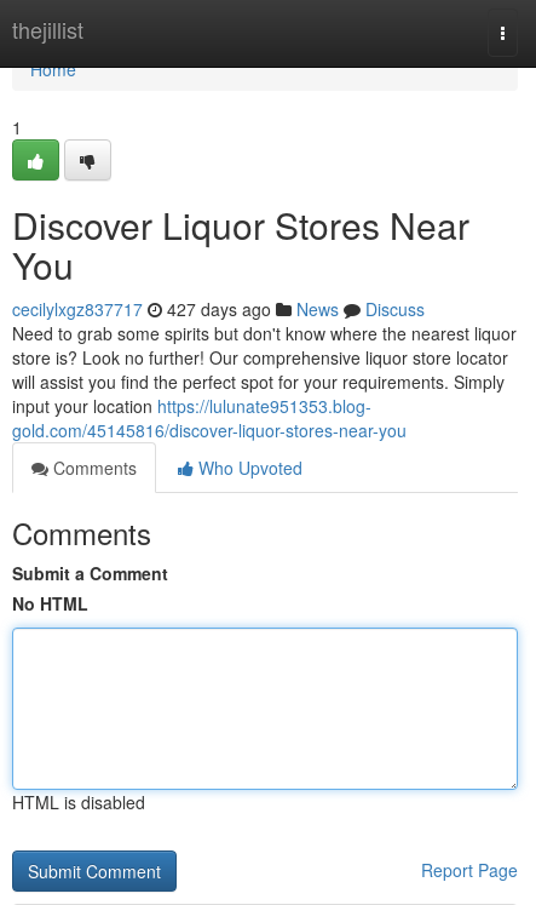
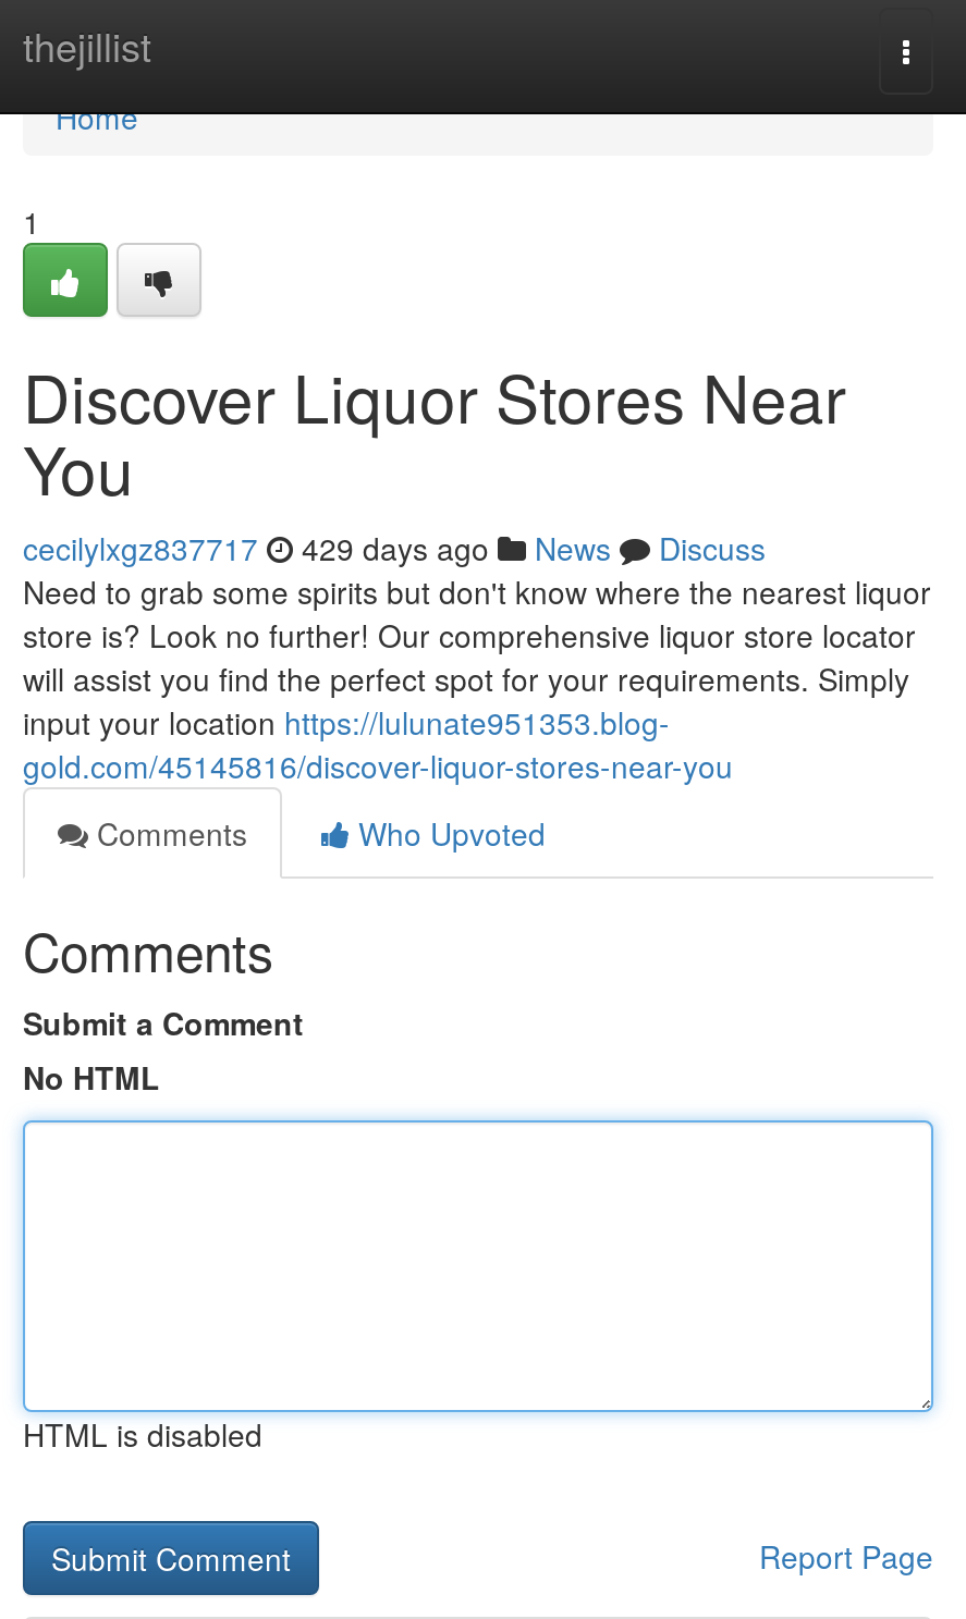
[12,297,425,321] cecilylxgz837717 427 days ago News Discuss -> [23,526,766,569] cecilylxgz837717 429 days ago News Discuss

